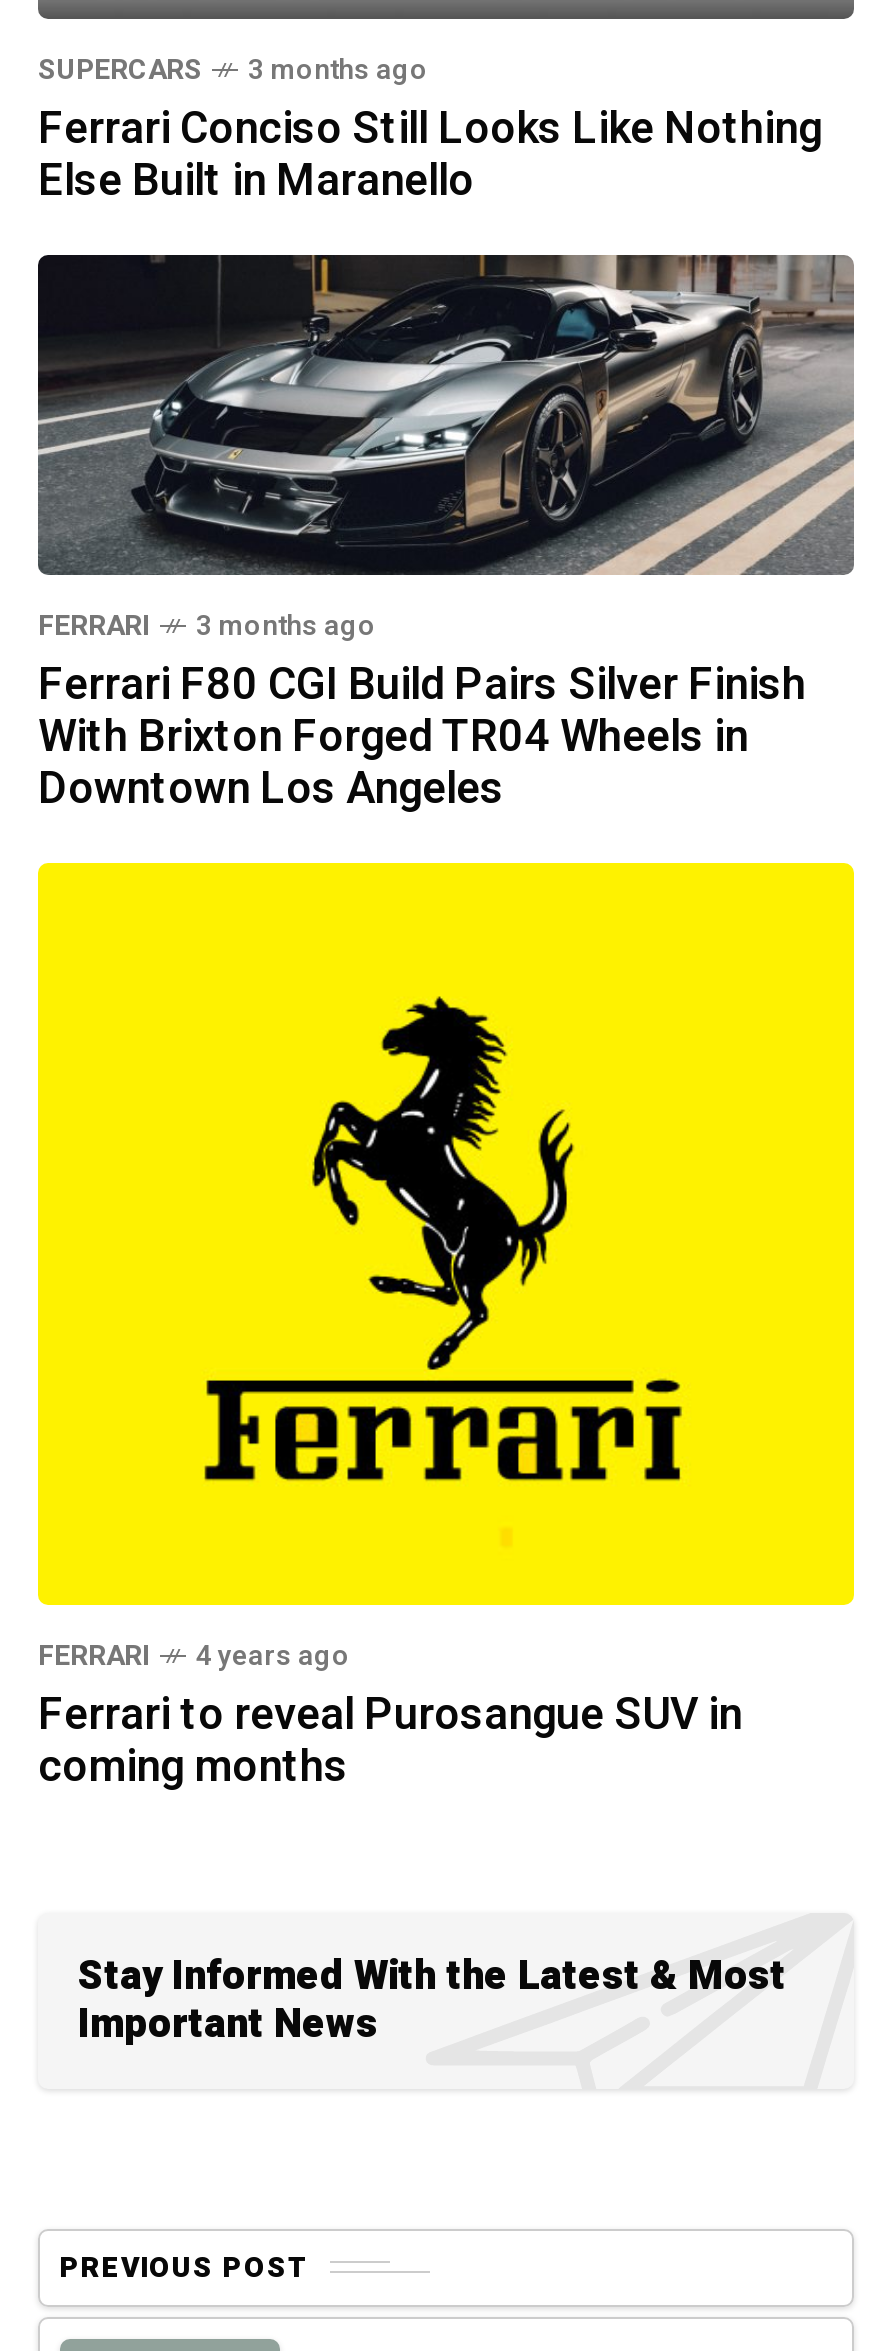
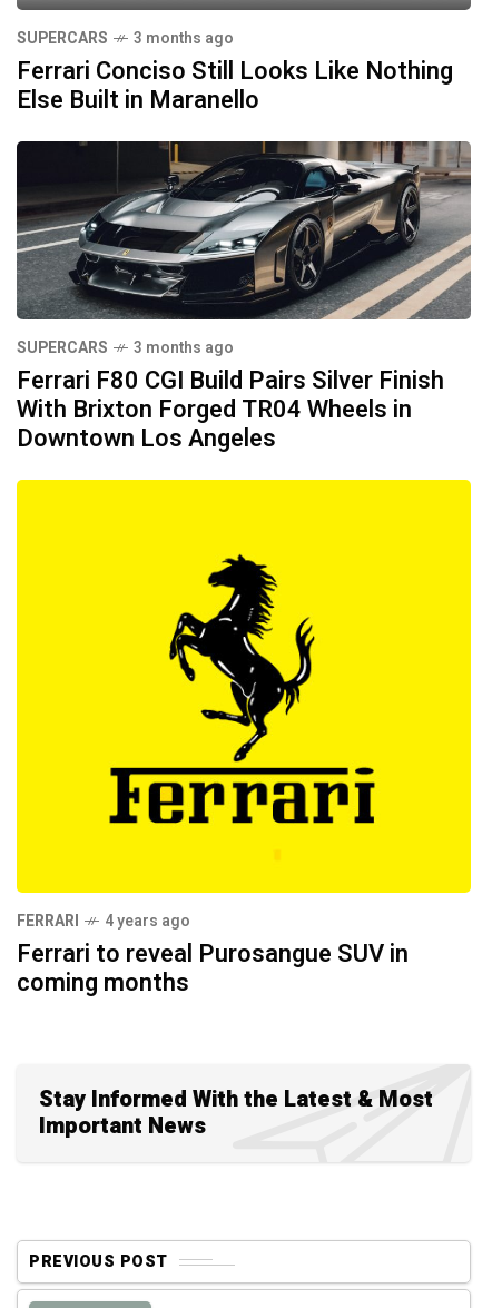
[38,605,150,647] FERRARI -> [17,336,108,360] SUPERCARS

